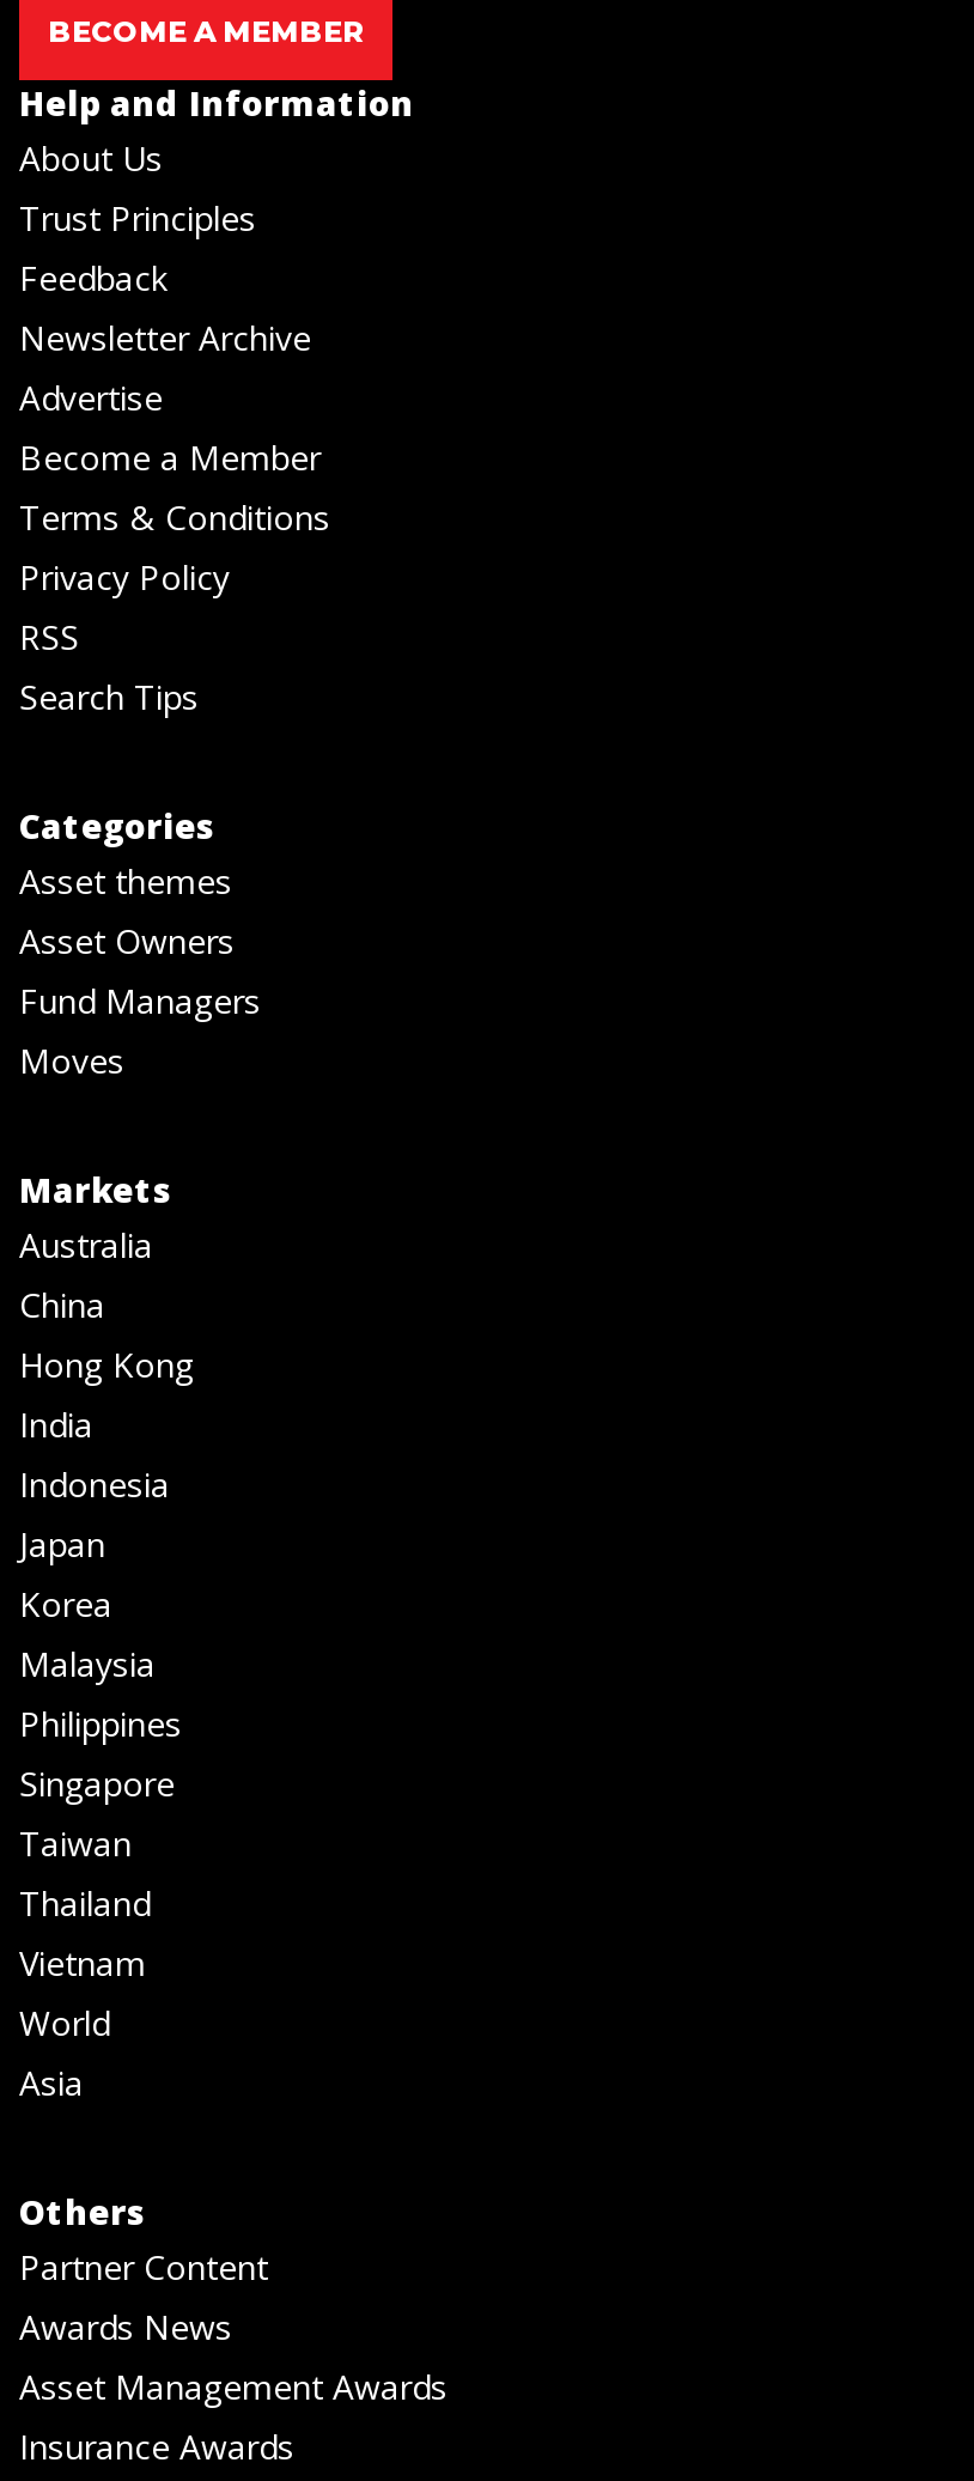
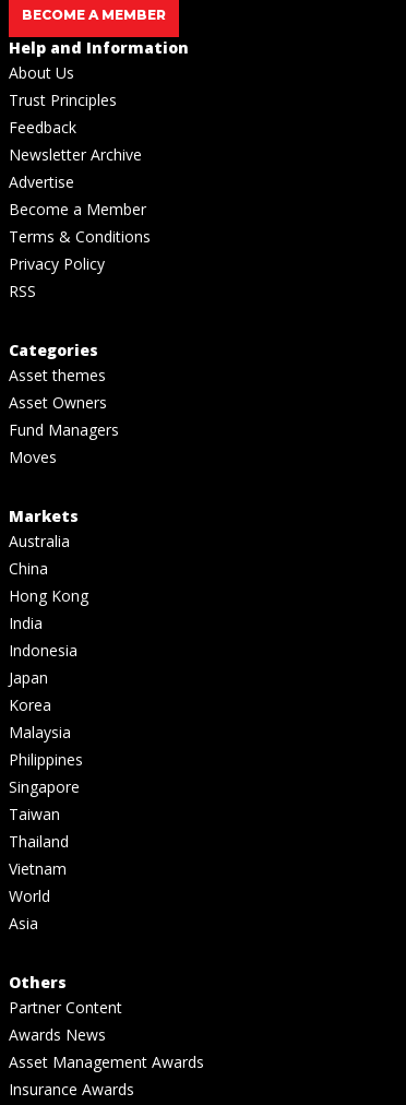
[19,674,199,719] Search Tips -> none

